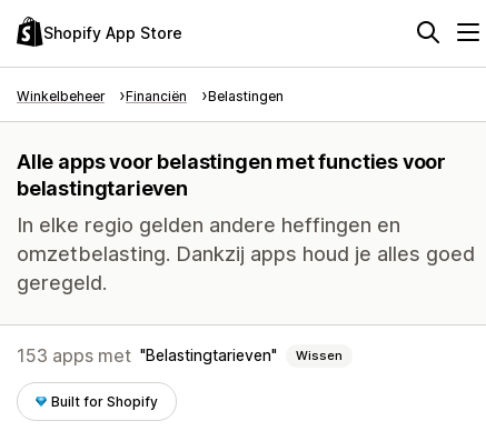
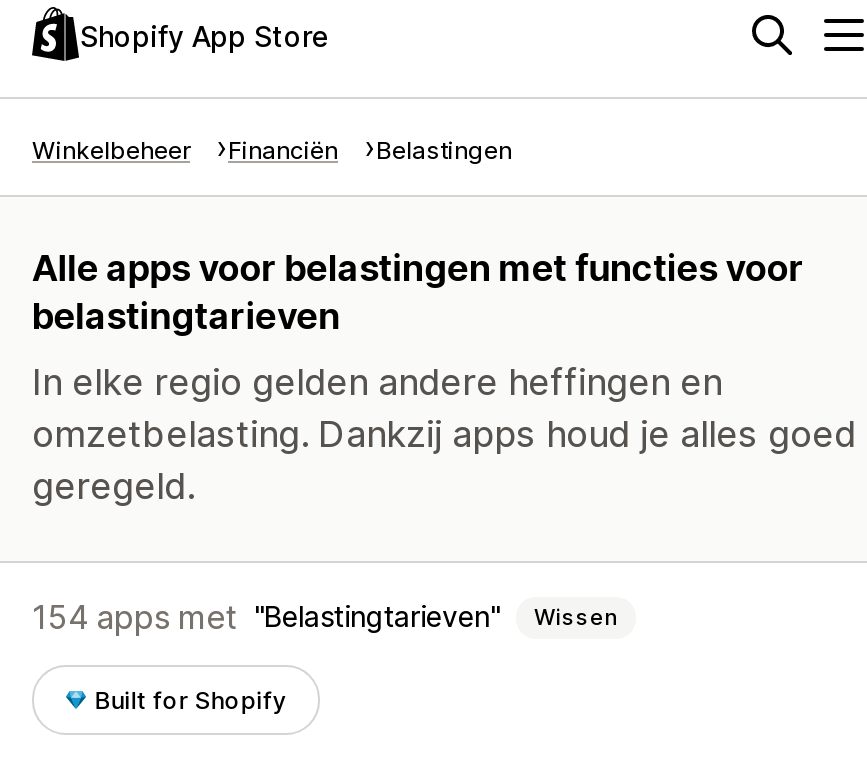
[17,344,343,367] 153 apps met Belastingtarieven Wissen -> [32,597,618,637] 154 apps met Belastingtarieven Wissen

